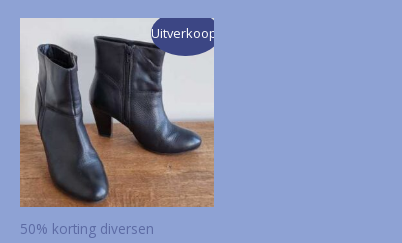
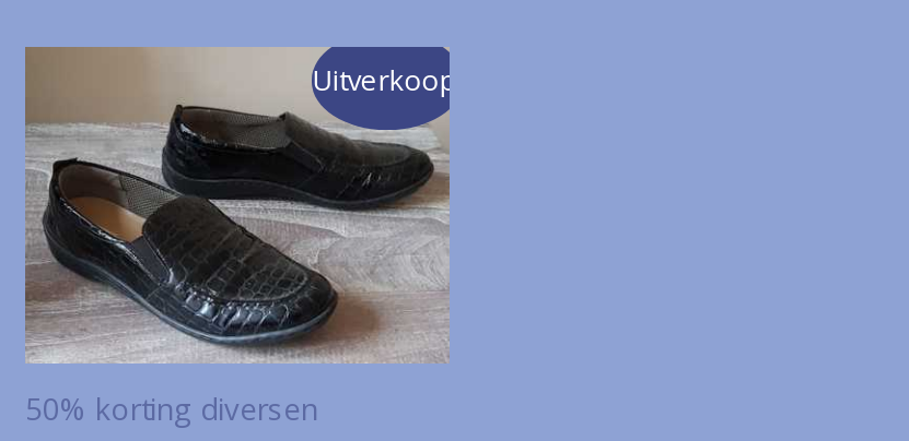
[20,18,214,208] [image] -> [23,45,450,363] [image]

